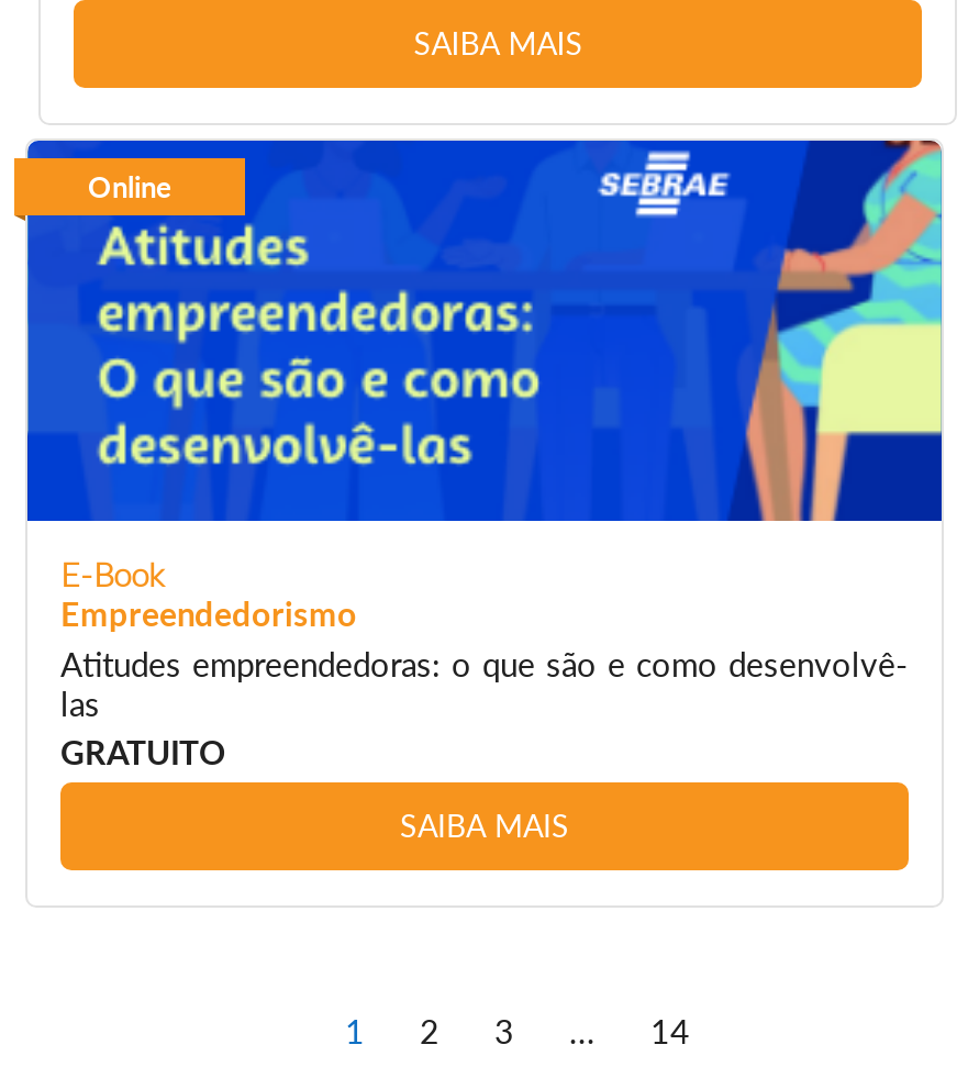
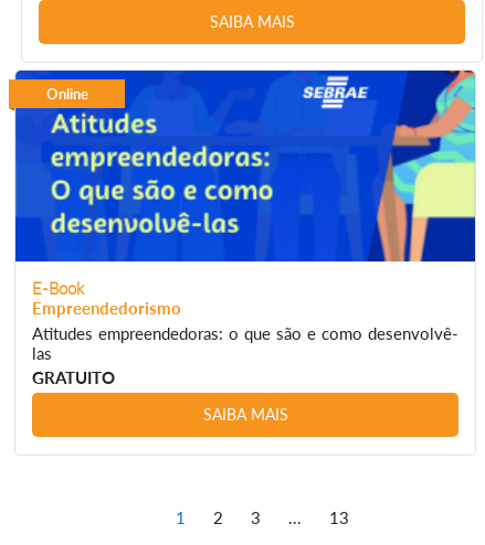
[650,1012,690,1051] 14 -> [329,508,349,528] 13

